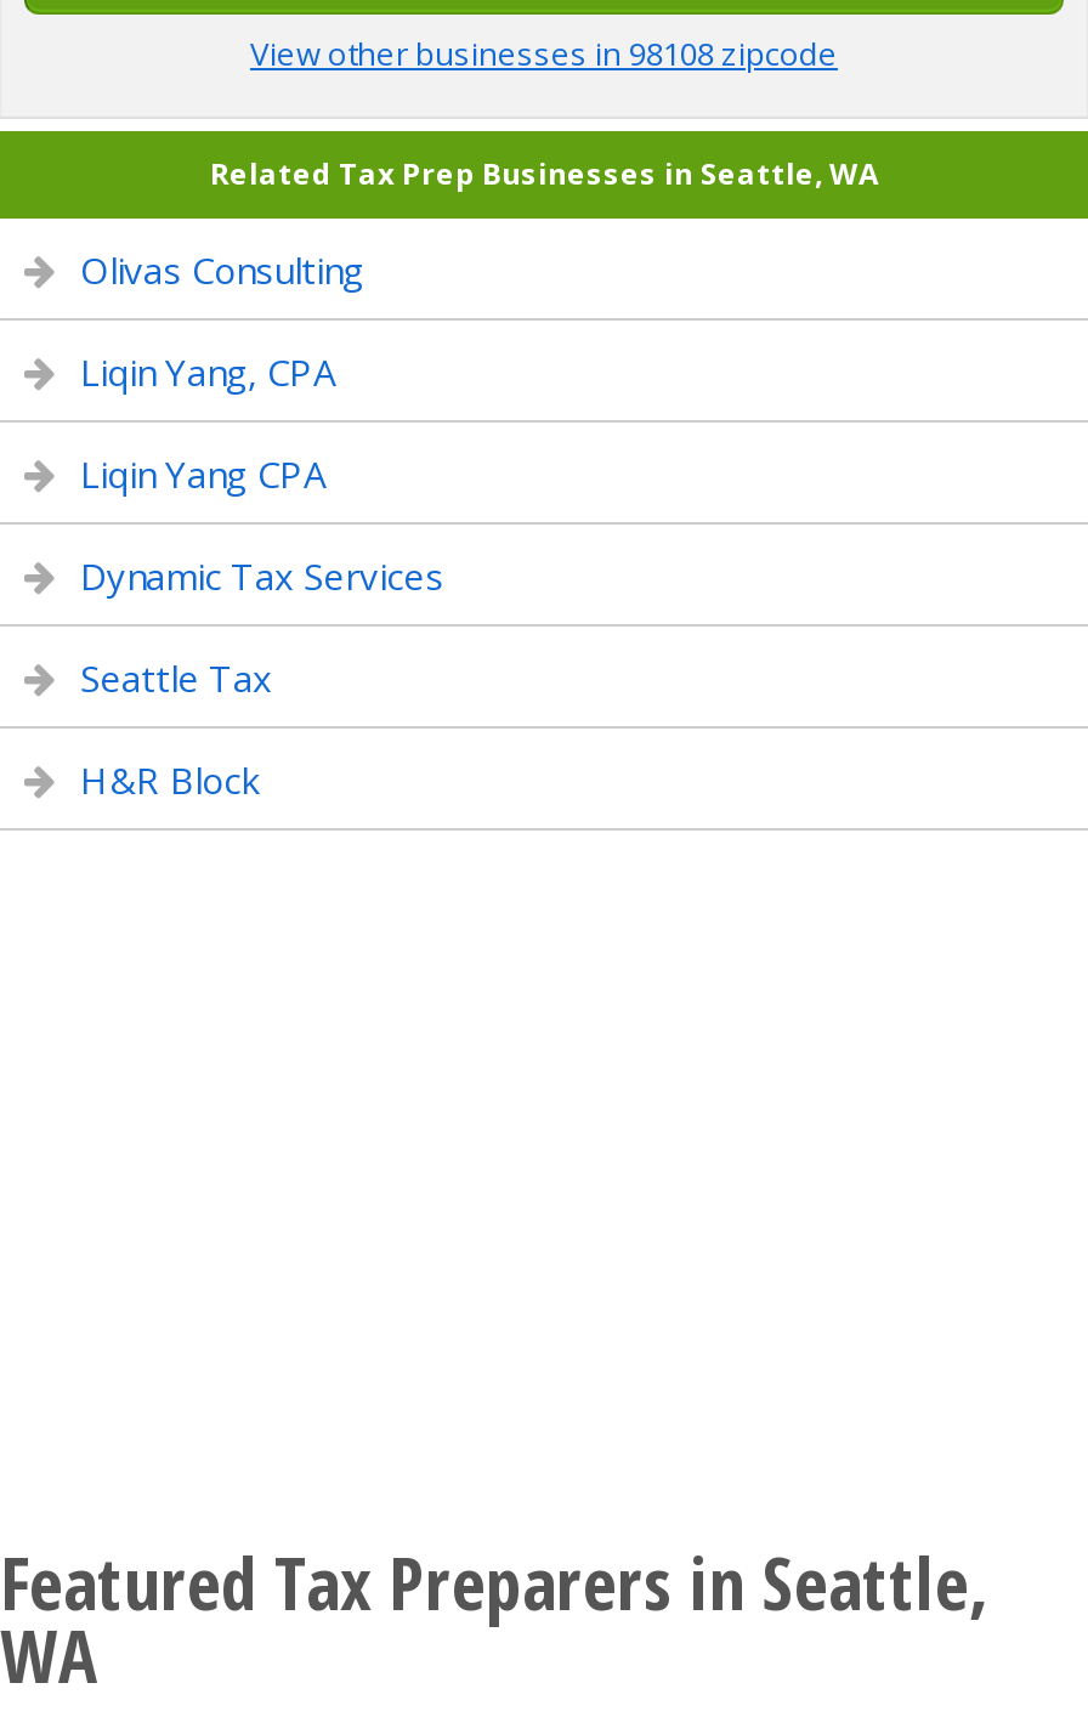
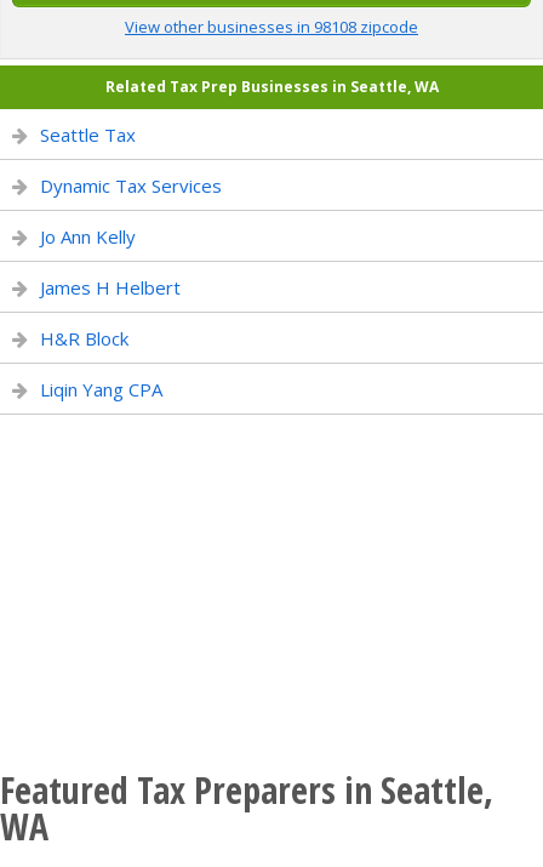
[80,245,364,396] Olivas Consulting | Liqin Yang, CPA -> none
moved [80,449,325,498] -> [40,377,162,401]: Liqin Yang CPA
moved [80,551,444,600] -> [40,173,222,198]: Dynamic Tax Services
moved [80,653,272,702] -> [40,122,136,147]: Seattle Tax
none -> [40,224,181,300] Jo Ann Kelly | James H Helbert
moved [80,755,257,804] -> [40,326,128,350]: H&R Block

